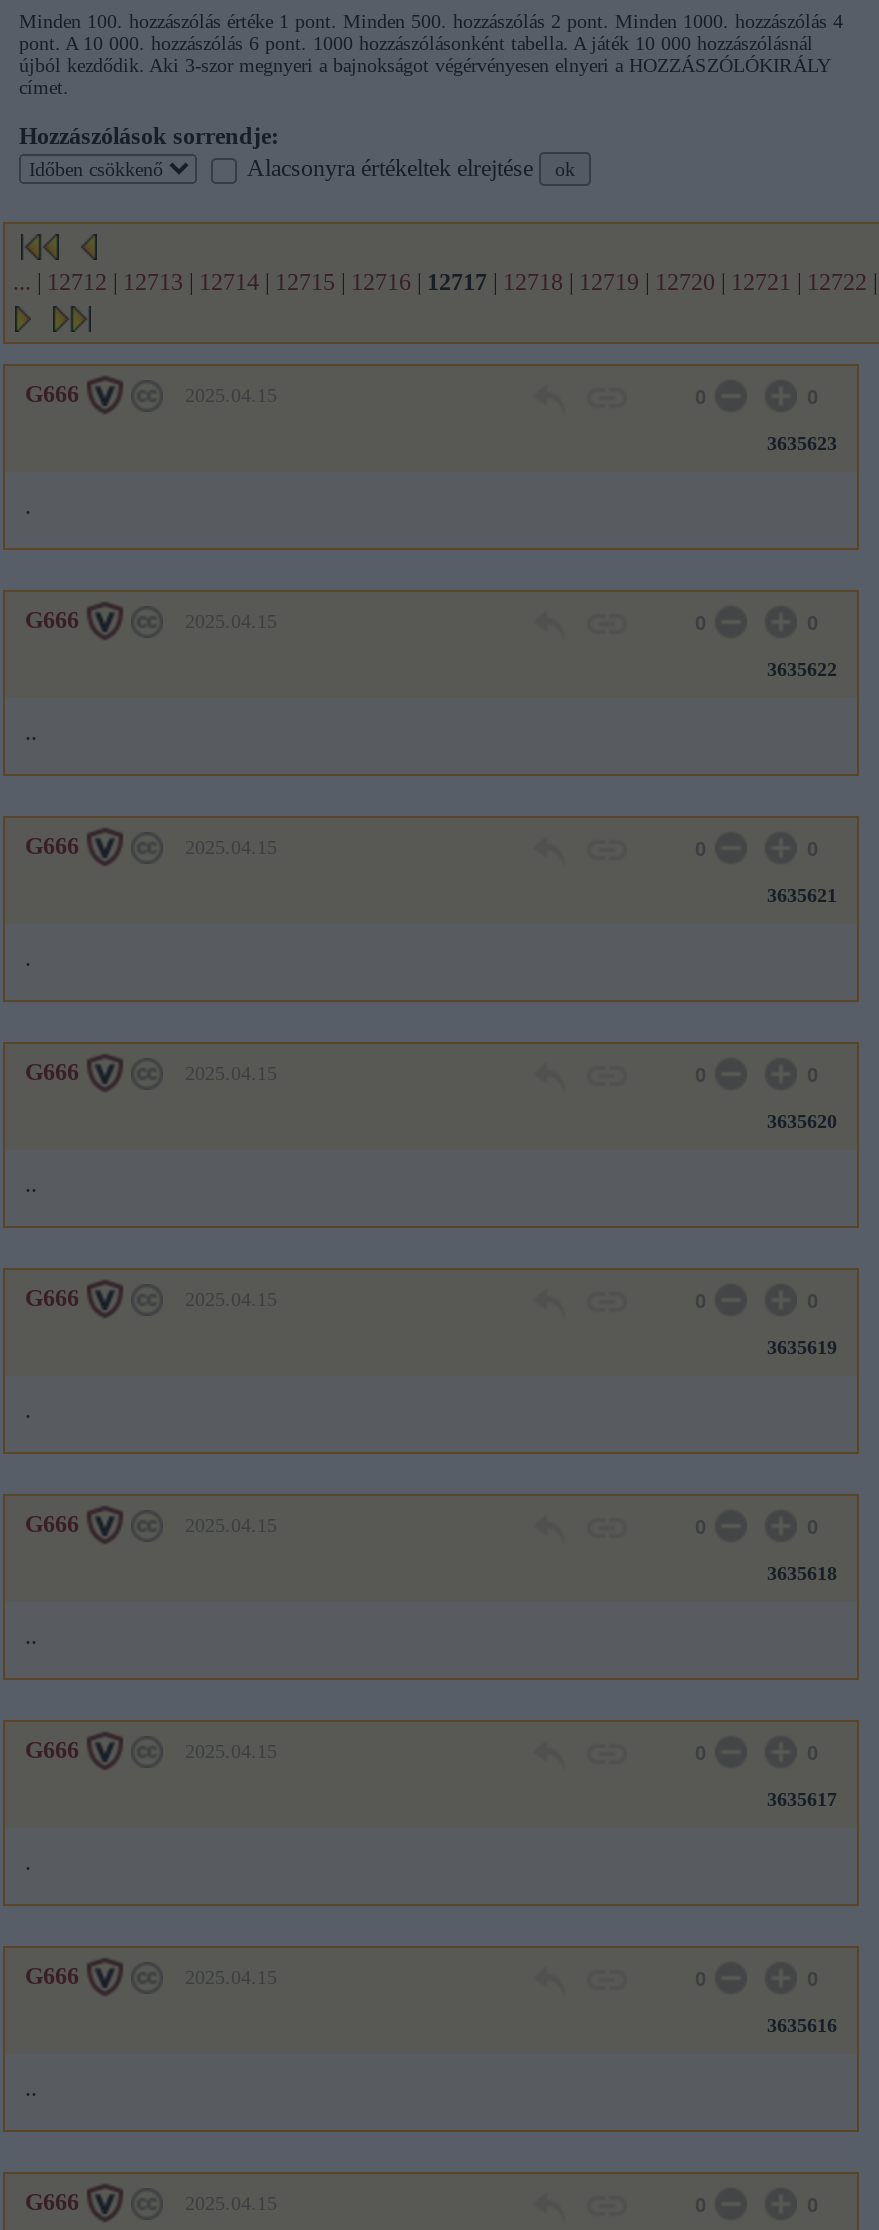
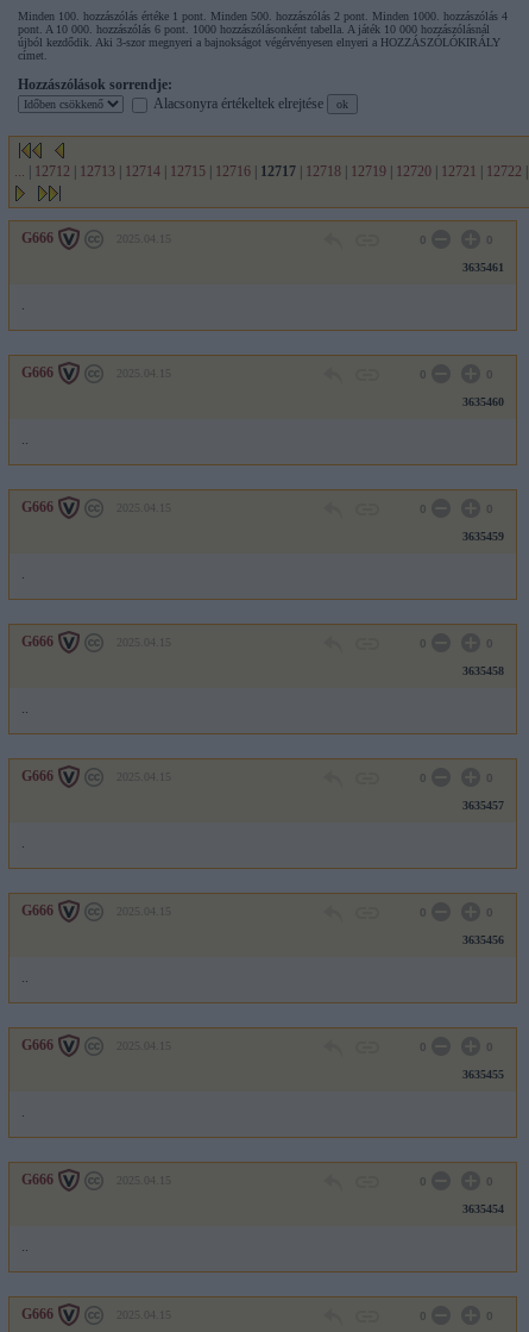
[767,432,837,454] 3635623 -> [462,261,504,274] 3635461
[767,658,837,680] 3635622 -> [462,395,504,408] 3635460
[767,884,837,906] 3635621 -> [462,530,504,543] 3635459
[767,1110,837,1132] 3635620 -> [462,664,504,677] 3635458
[767,1336,837,1358] 3635619 -> [462,799,504,812] 3635457
[767,1562,837,1584] 3635618 -> [462,933,504,946] 3635456
[767,1788,837,1810] 3635617 -> [462,1068,504,1081] 3635455
[767,2014,837,2036] 3635616 -> [462,1202,504,1215] 3635454

